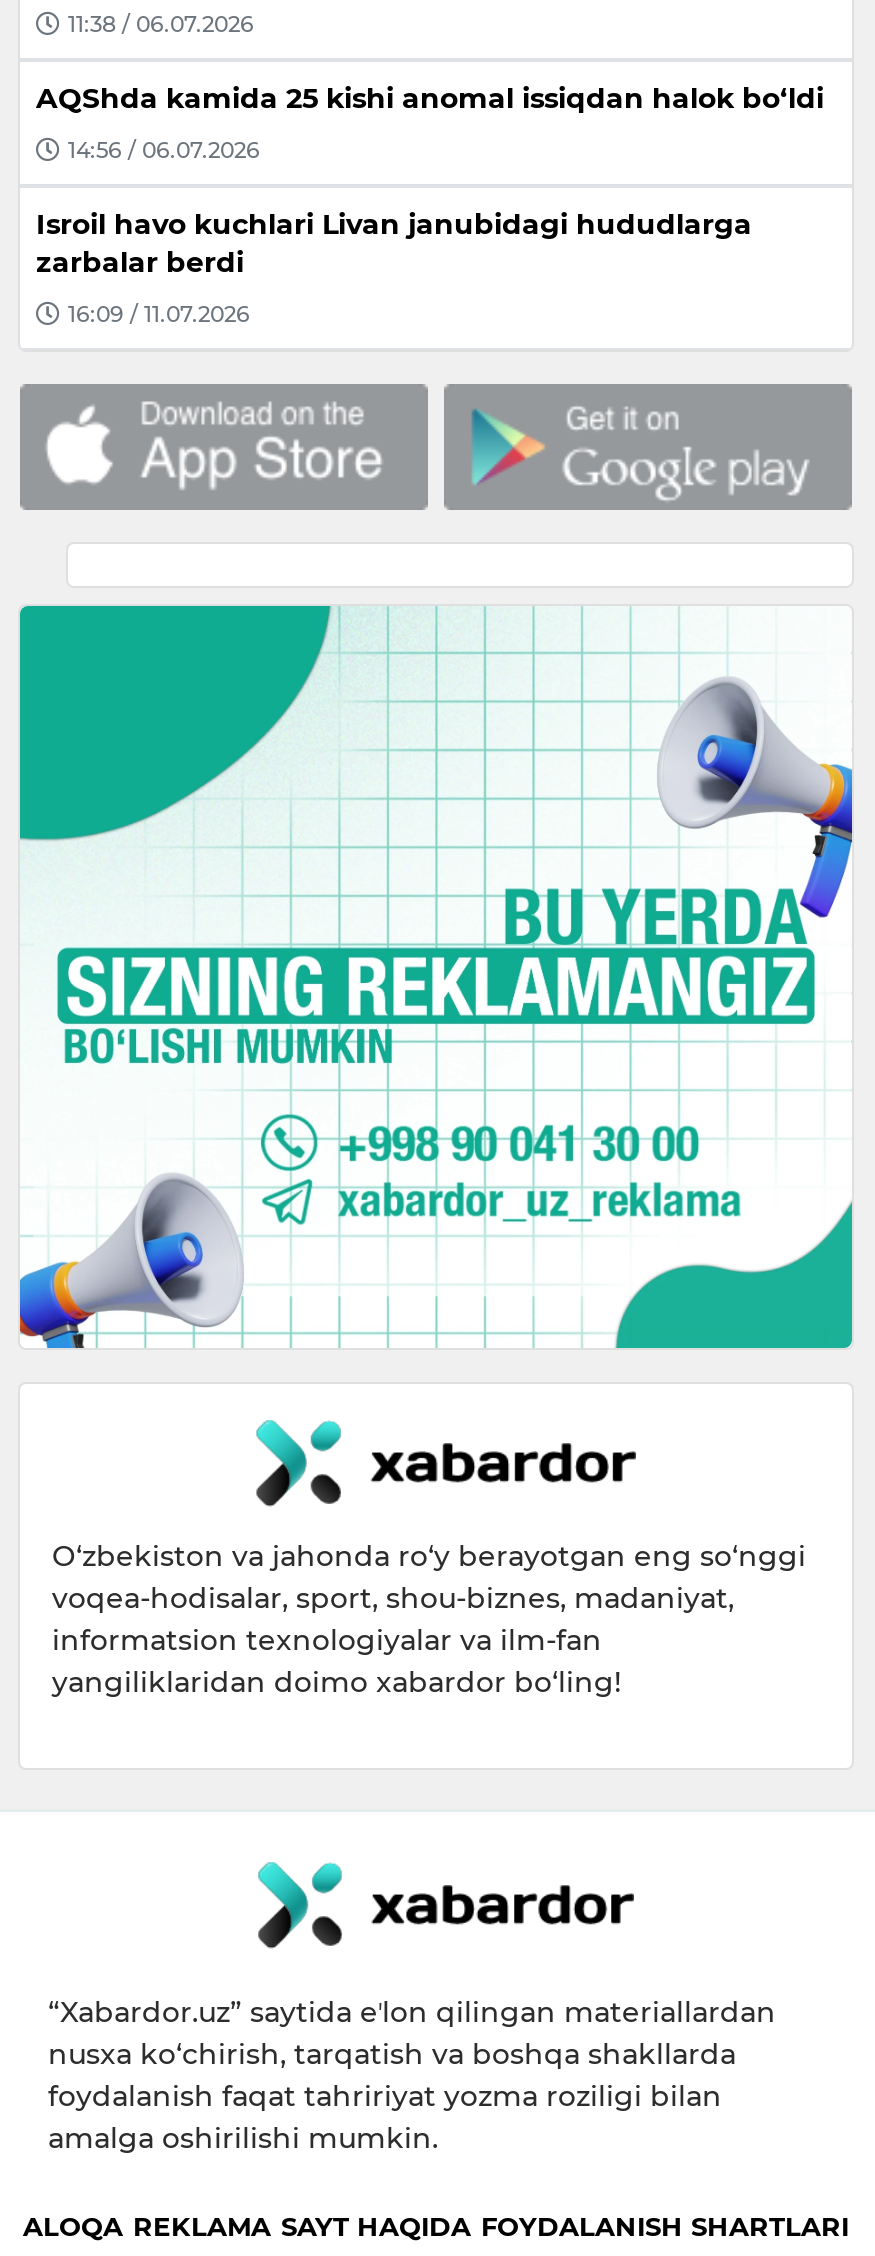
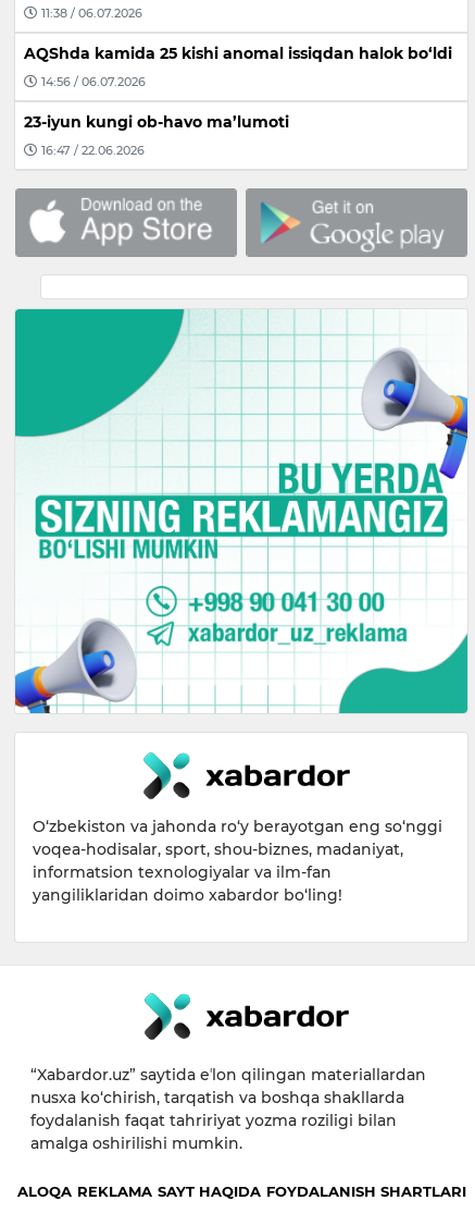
[36,207,752,281] Isroil havo kuchlari Livan janubidagi hududlarga | zarbalar berdi -> [24,113,289,132] 23-iyun kungi ob-havo ma’lumoti
[68,300,250,328] 16:09 / 11.07.2026 -> [41,143,145,158] 16:47 / 22.06.2026

